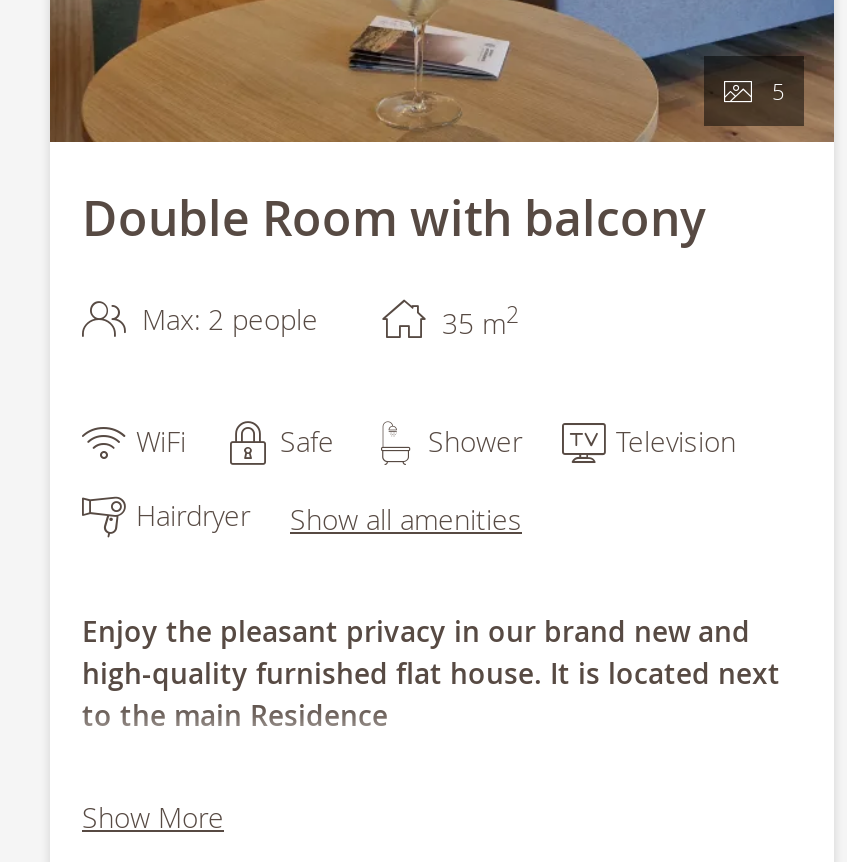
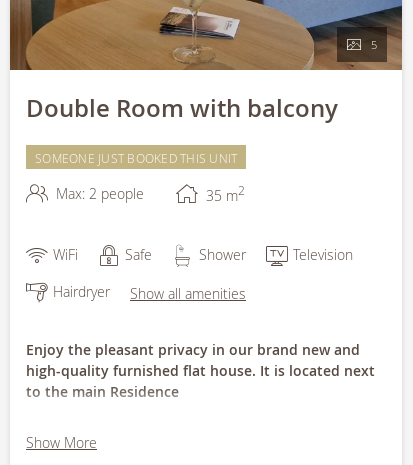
none -> [35,150,237,166] SOMEONE JUST BOOKED THIS UNIT

